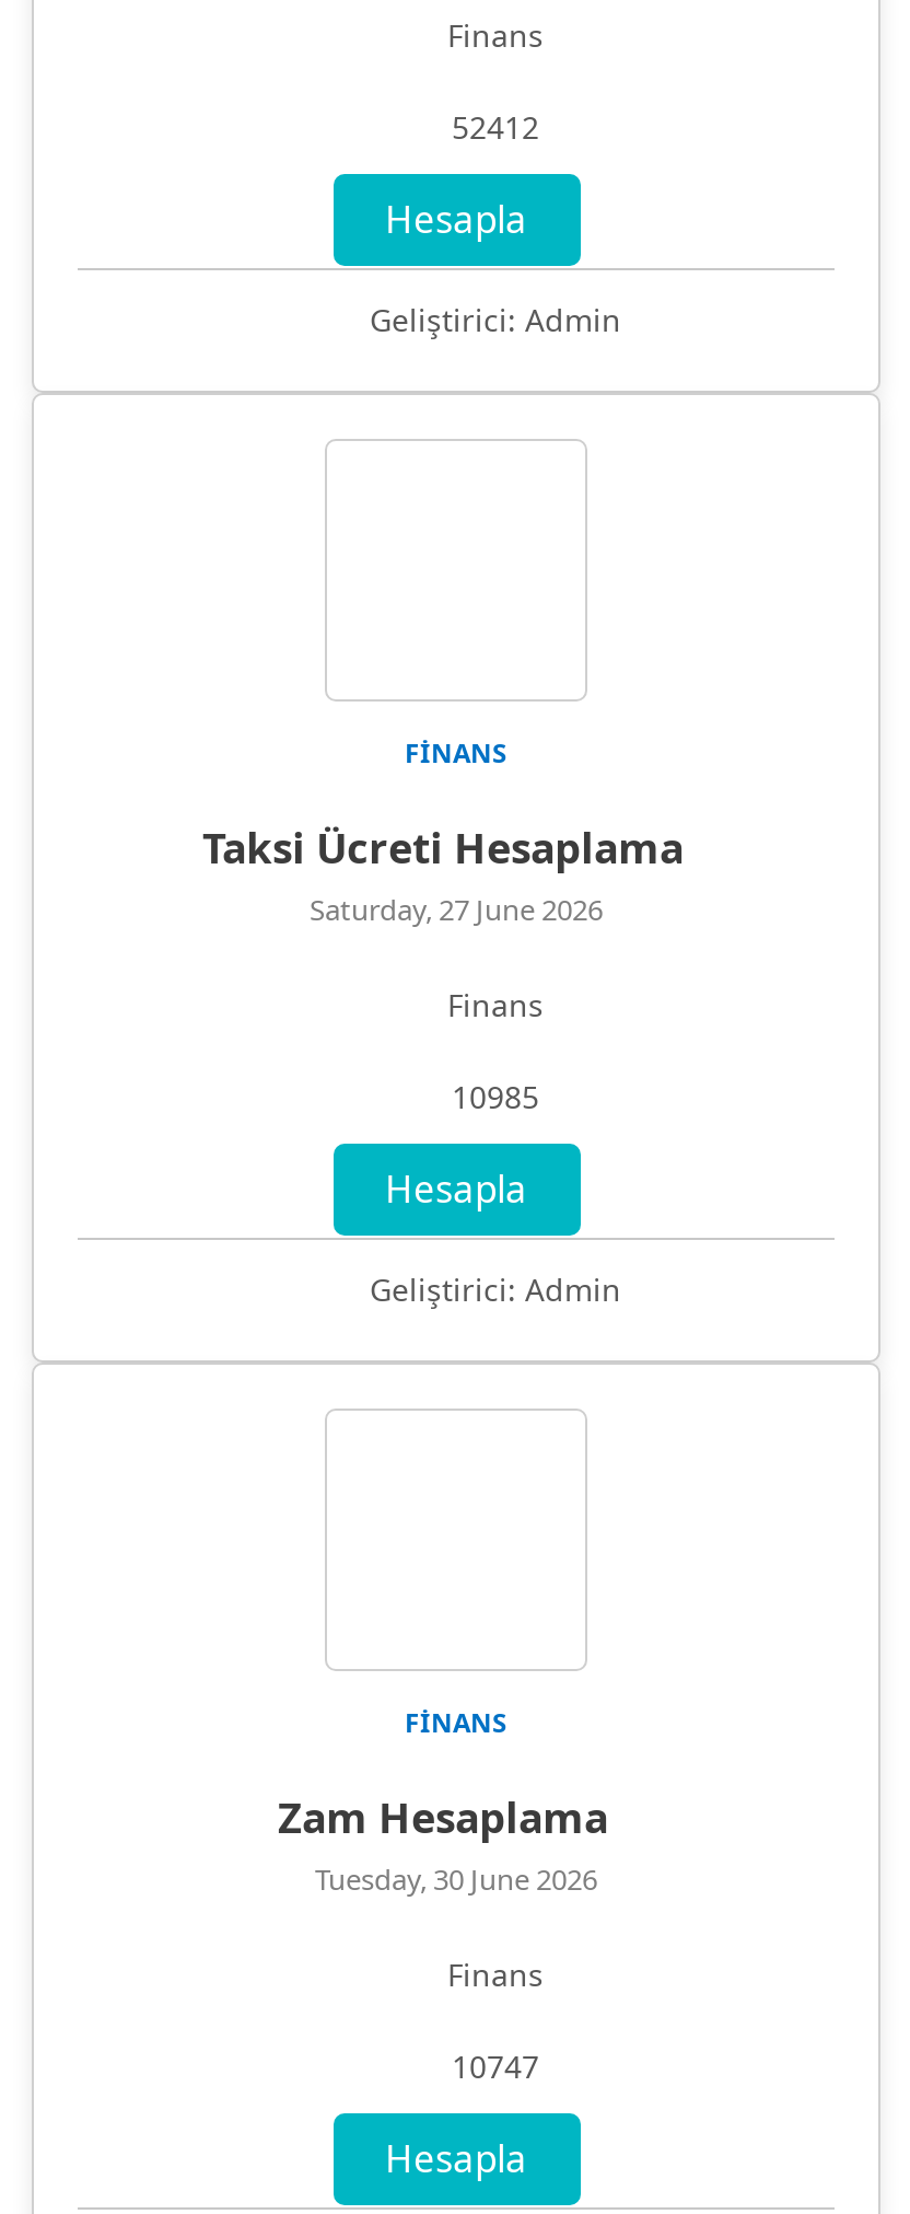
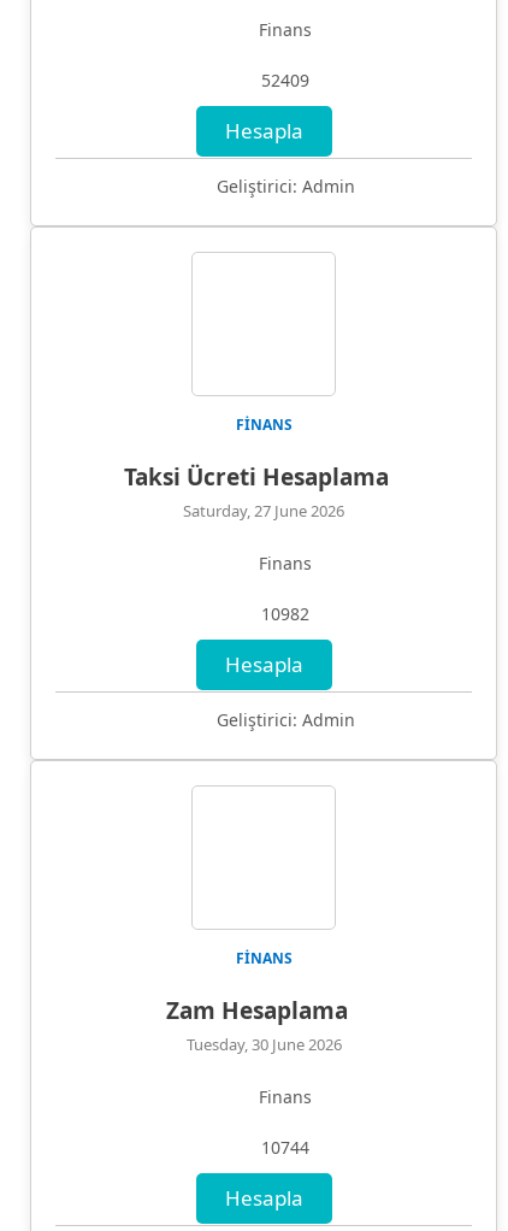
[452,106,539,148] 52412 -> [261,69,309,92] 52409
[452,1076,539,1117] 10985 -> [261,602,309,625] 10982
[452,2045,539,2087] 10747 -> [261,1136,309,1159] 10744

